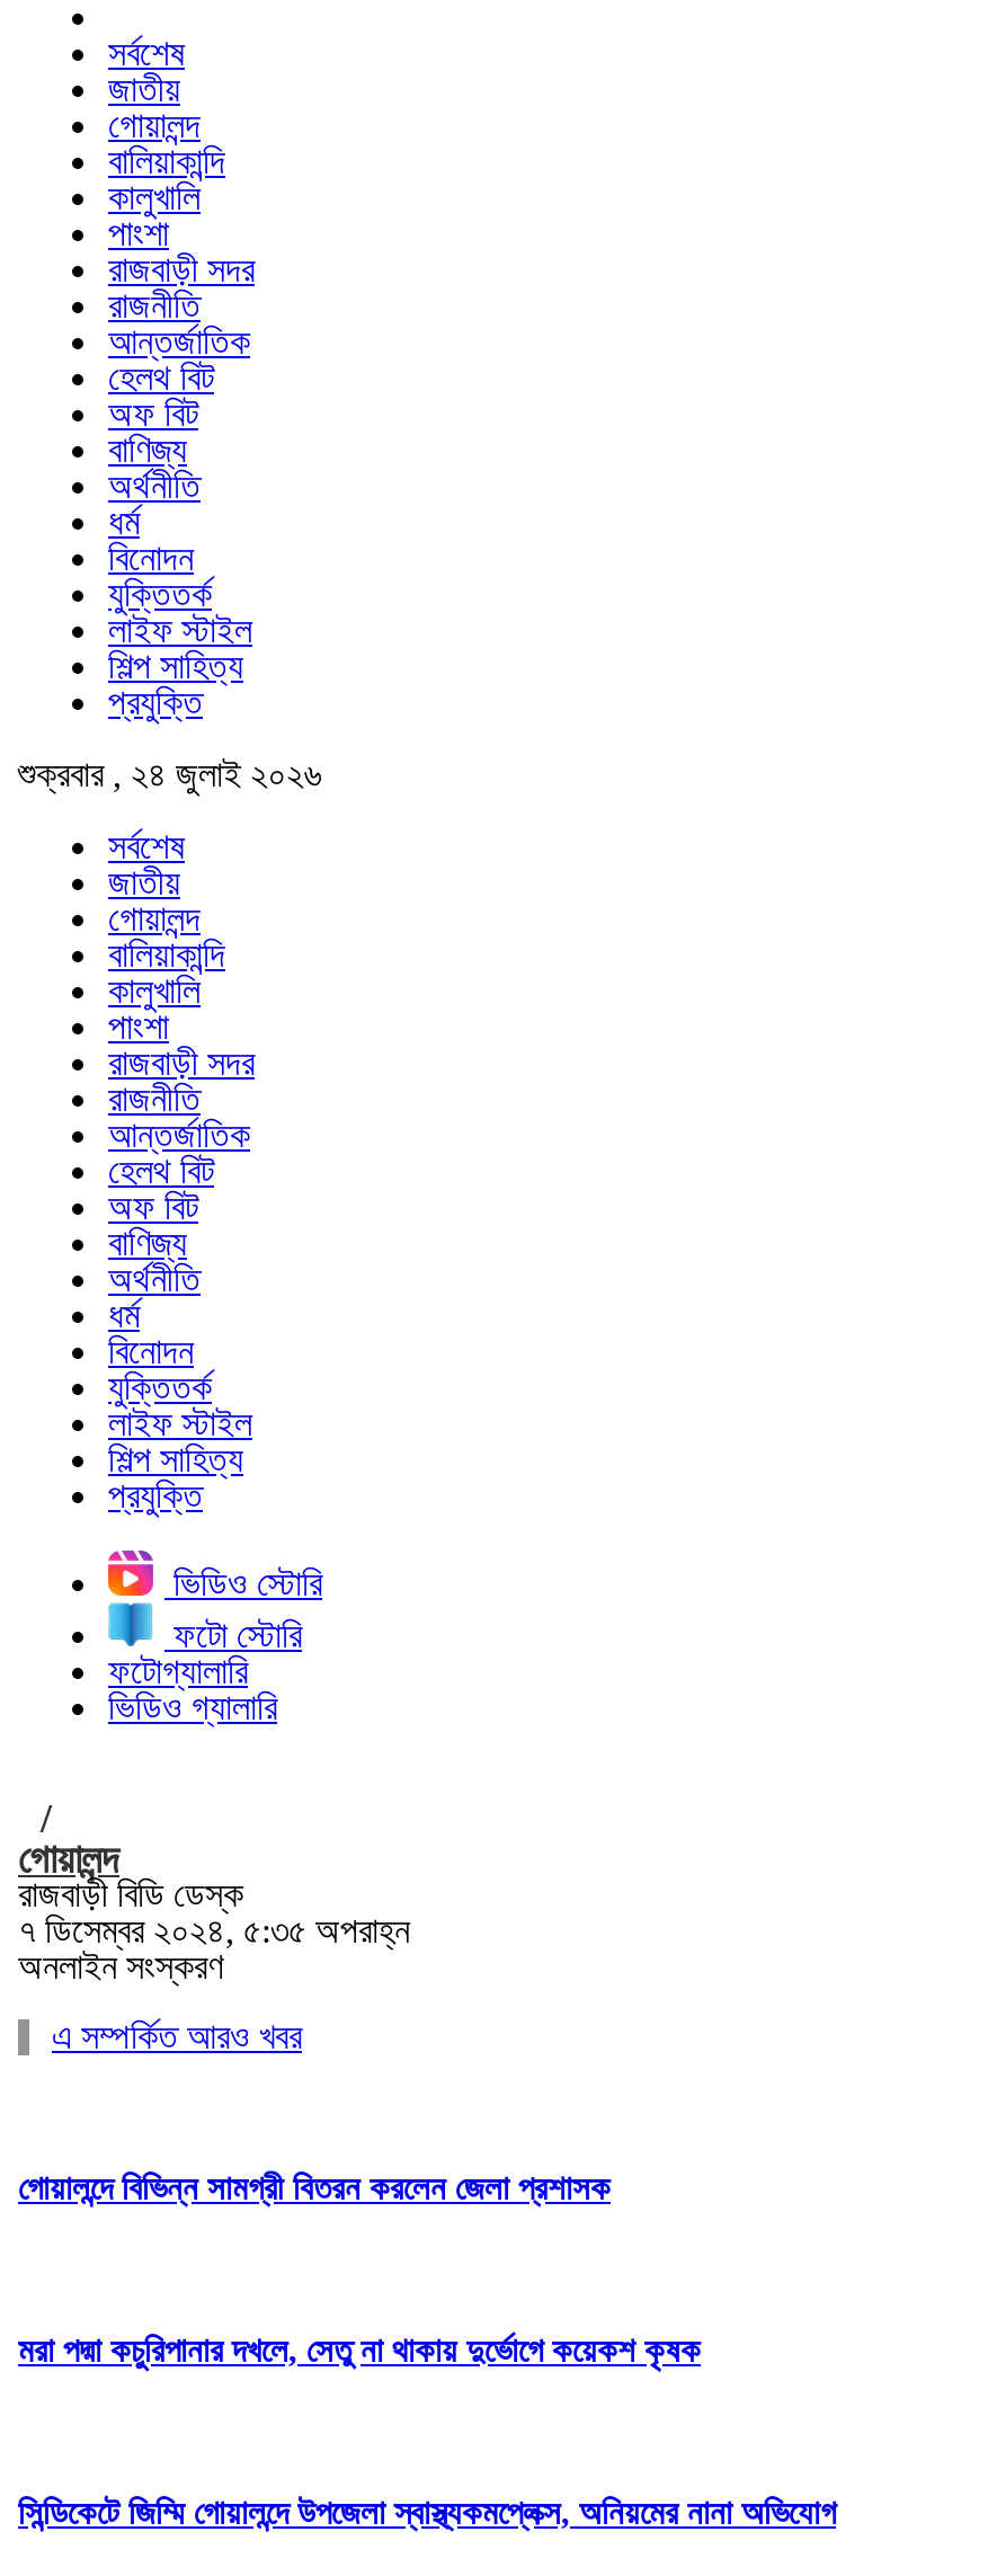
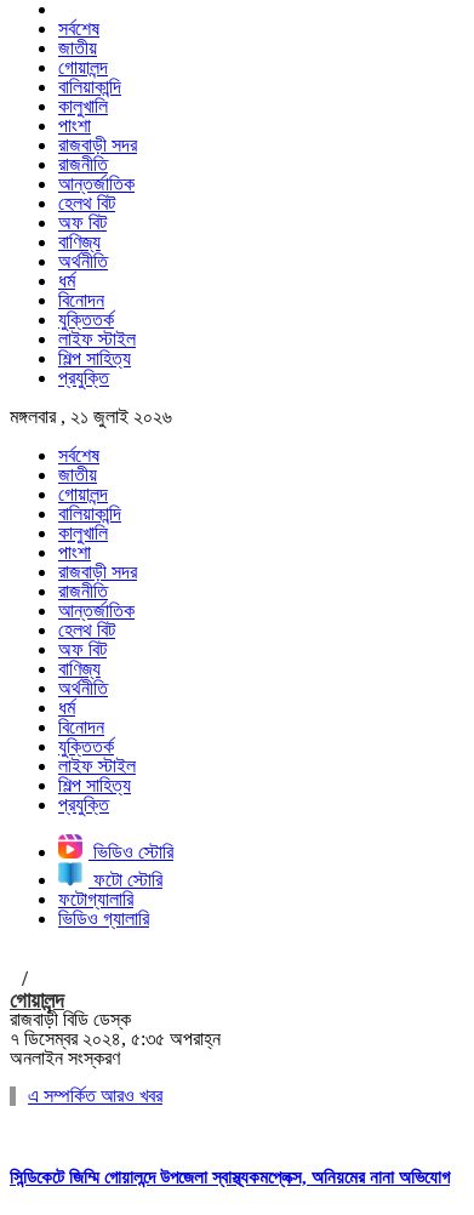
[18,755,322,793] শুক্রবার , ২৪ জুলাই ২০২৬ -> [10,406,172,427] মঙ্গলবার , ২১ জুলাই ২০২৬
[18,2170,611,2206] গোয়ালন্দে বিভিন্ন সামগ্রী বিতরন করলেন জেলা প্রশাসক -> none
[18,2332,701,2368] মরা পদ্মা কচুরিপানার দখলে, সেতু না থাকায় দুর্ভোগে কয়েকশ কৃষক -> none

